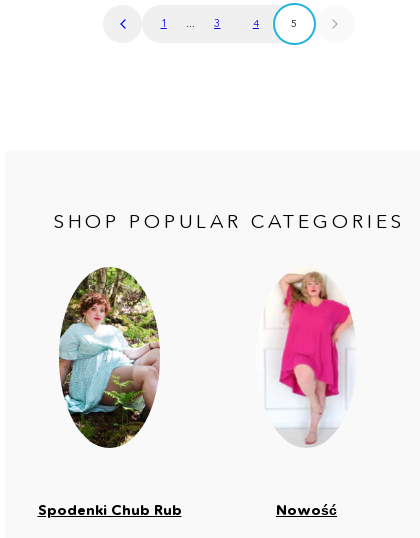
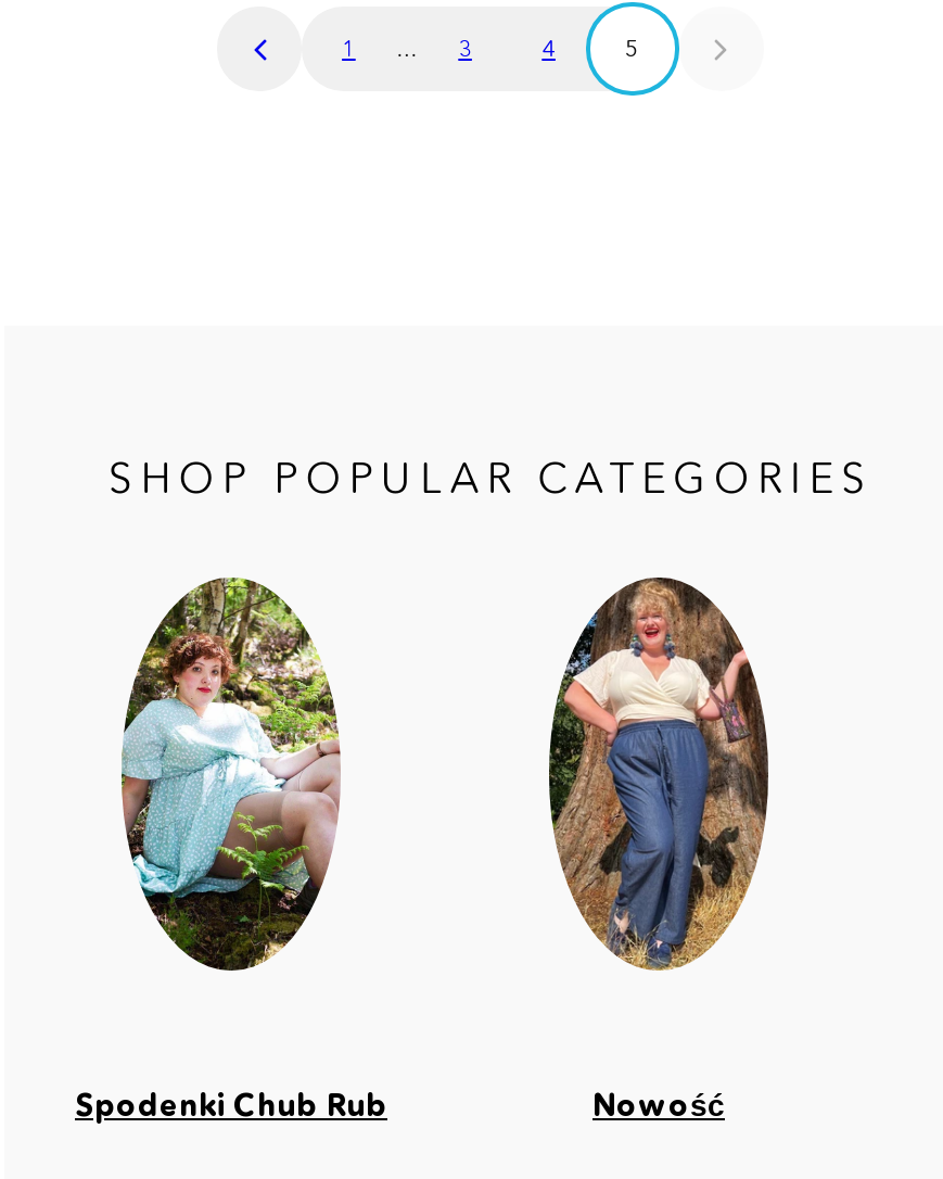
[256,267,357,447] [image] -> [547,575,770,971] [image]

